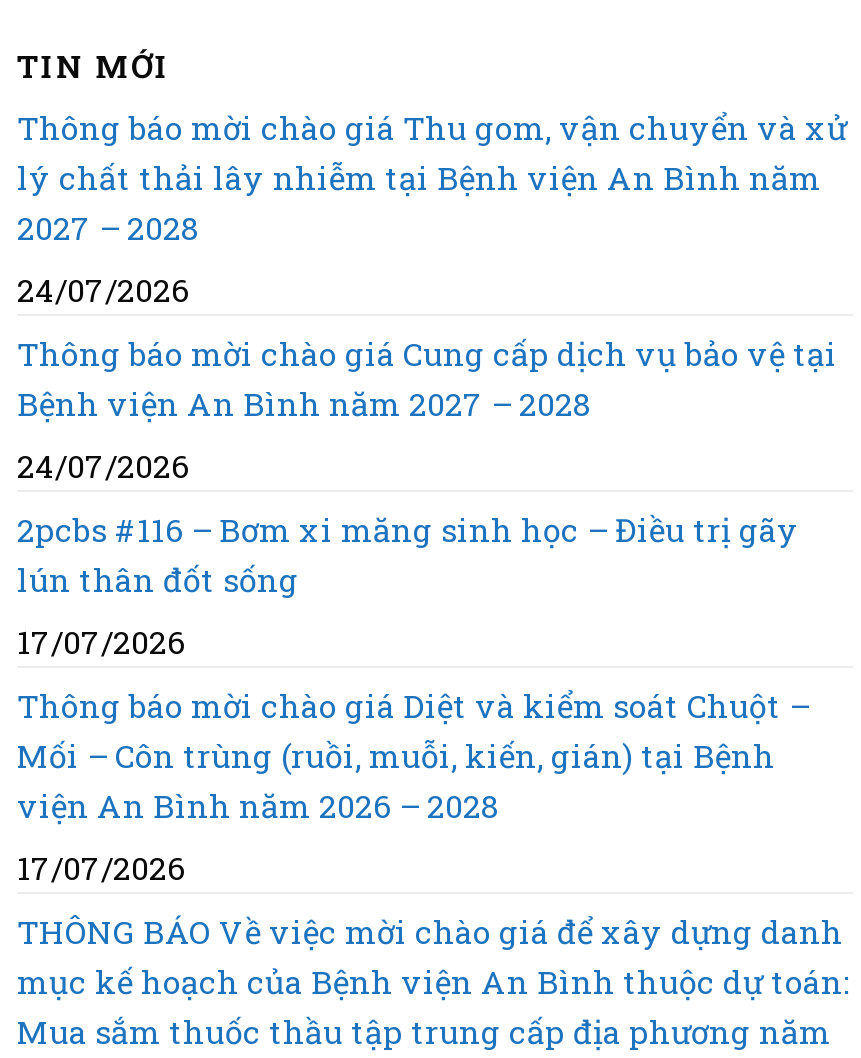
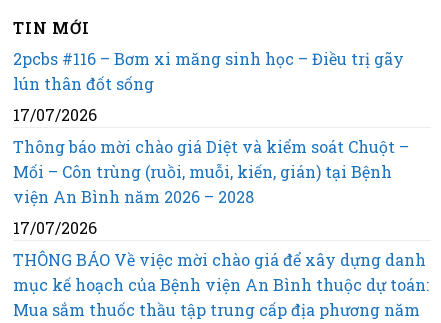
[17,106,847,486] Thông báo mời chào giá Thu gom, vận chuyển và xử | lý chất thải lây nhiễm tại Bệnh viện An Bình năm | 2027 – 2028 | 24/07/2026 | Thông báo mời chào giá Cung cấp dịch vụ bảo vệ tại | Bệnh viện An Bình năm 2027 – 2028 | 24/07/2026 -> none

